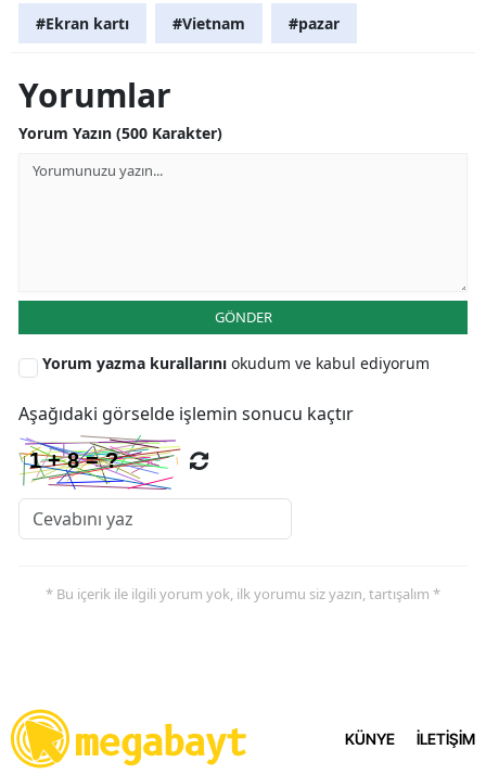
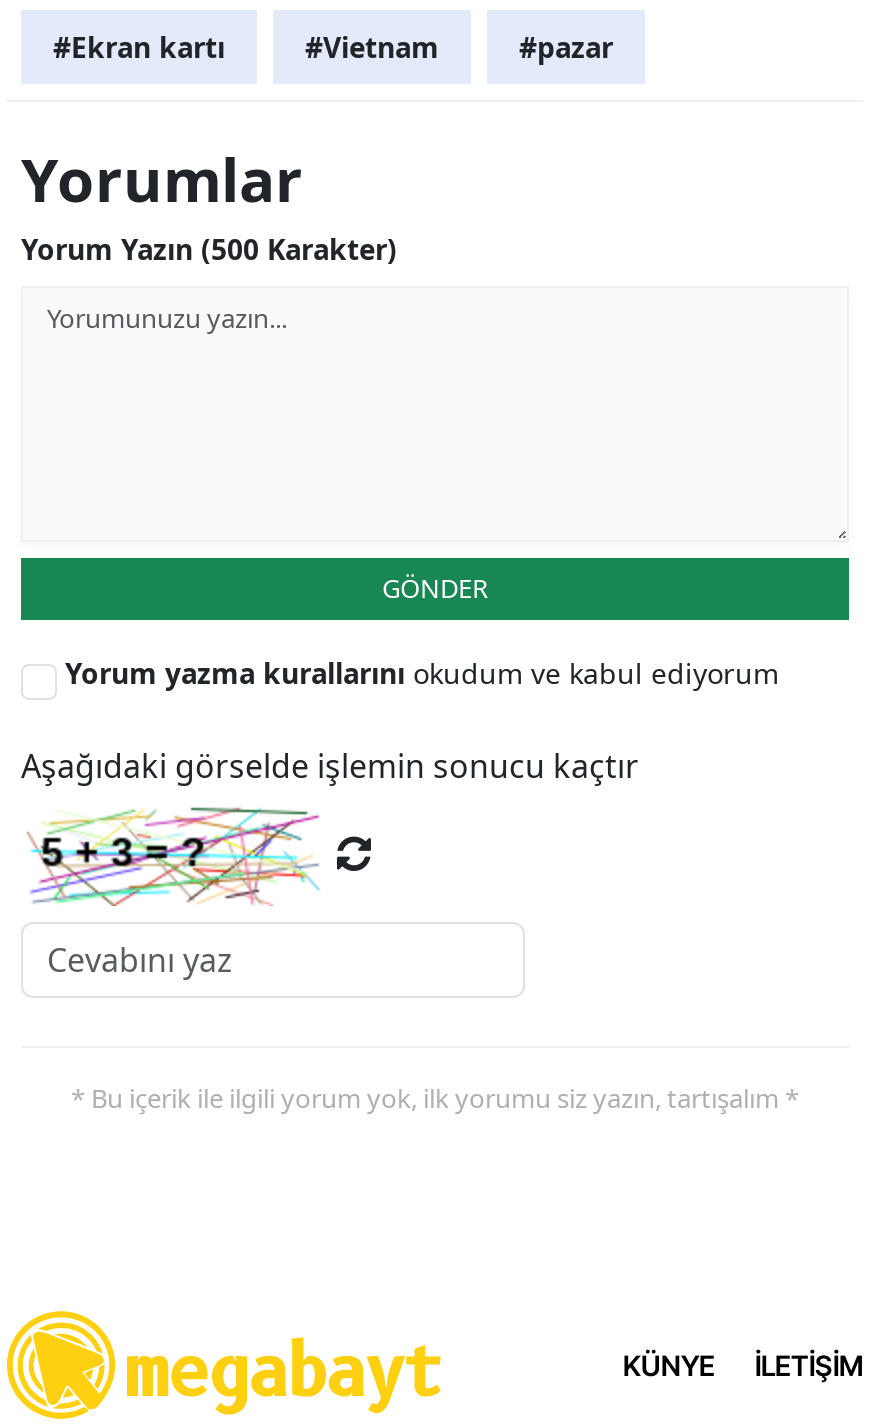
[18,435,181,491] [image] -> [23,806,319,908] [image]

